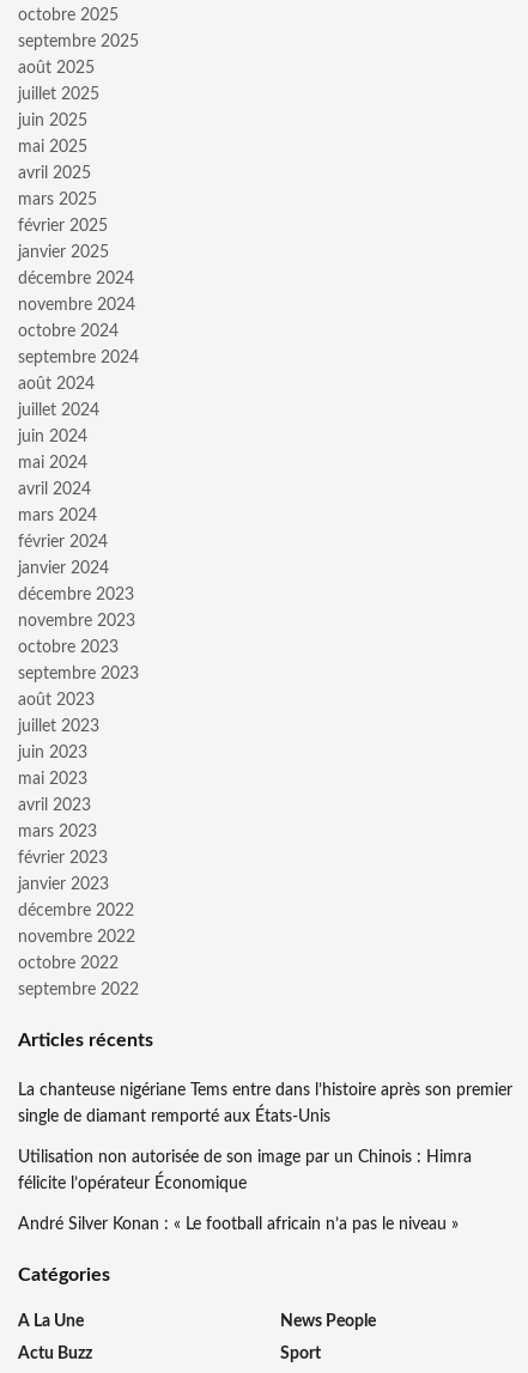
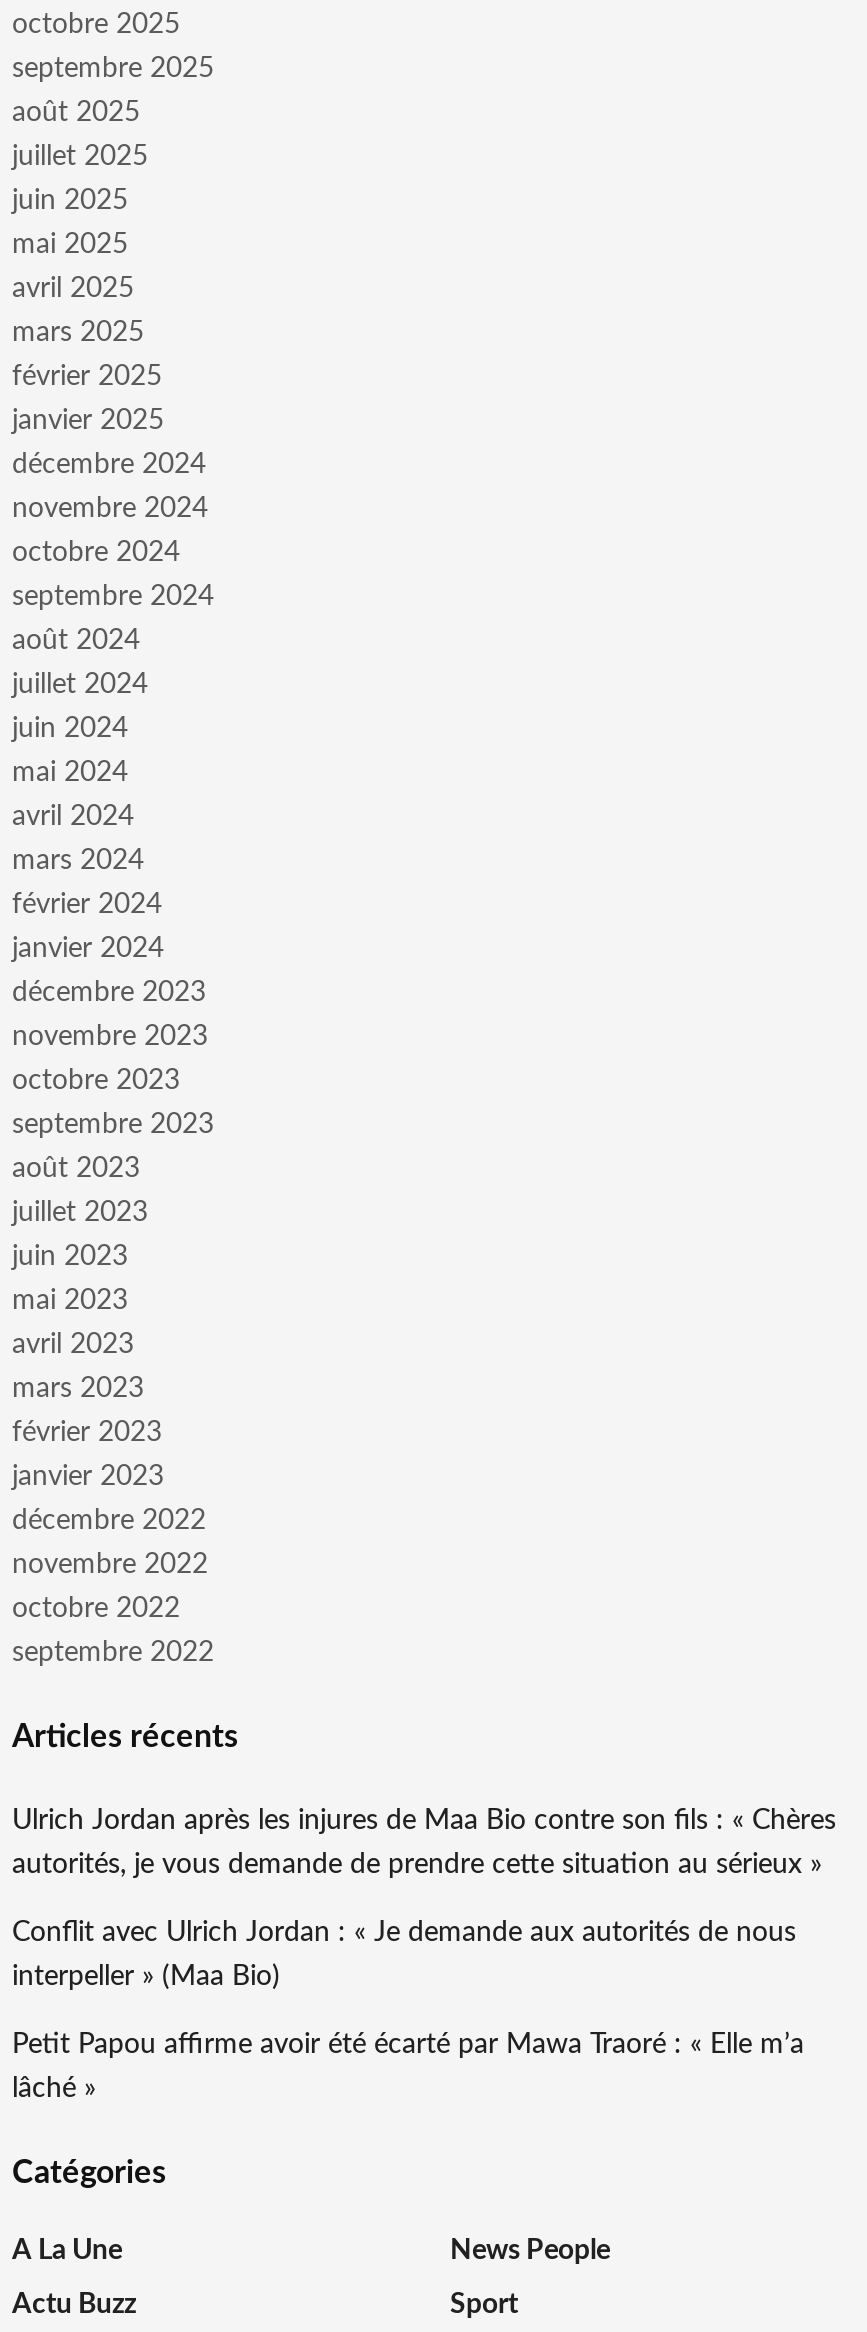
[18,1082,512,1233] La chanteuse nigériane Tems entre dans l’histoire après son premier | single de diamant remporté aux États-Unis | Utilisation non autorisée de son image par un Chinois : Himra | félicite l’opérateur Économique | André Silver Konan : « Le football africain n’a pas le niveau » -> [12,1807,836,2103] Ulrich Jordan après les injures de Maa Bio contre son fils : « Chères | autorités, je vous demande de prendre cette situation au sérieux » | Conflit avec Ulrich Jordan : « Je demande aux autorités de nous | interpeller » (Maa Bio) | Petit Papou affirme avoir été écarté par Mawa Traoré : « Elle m’a | lâché »

